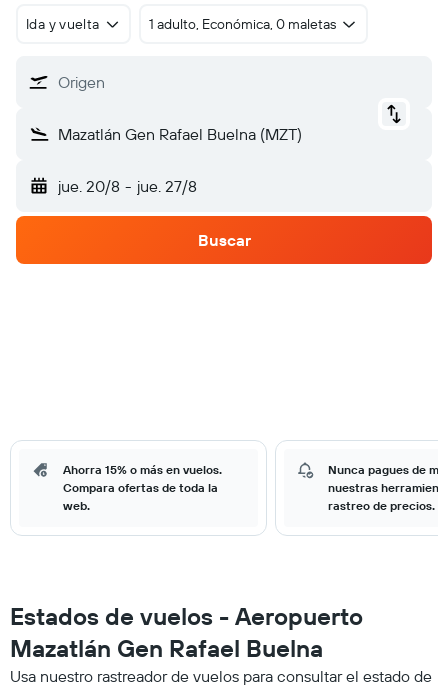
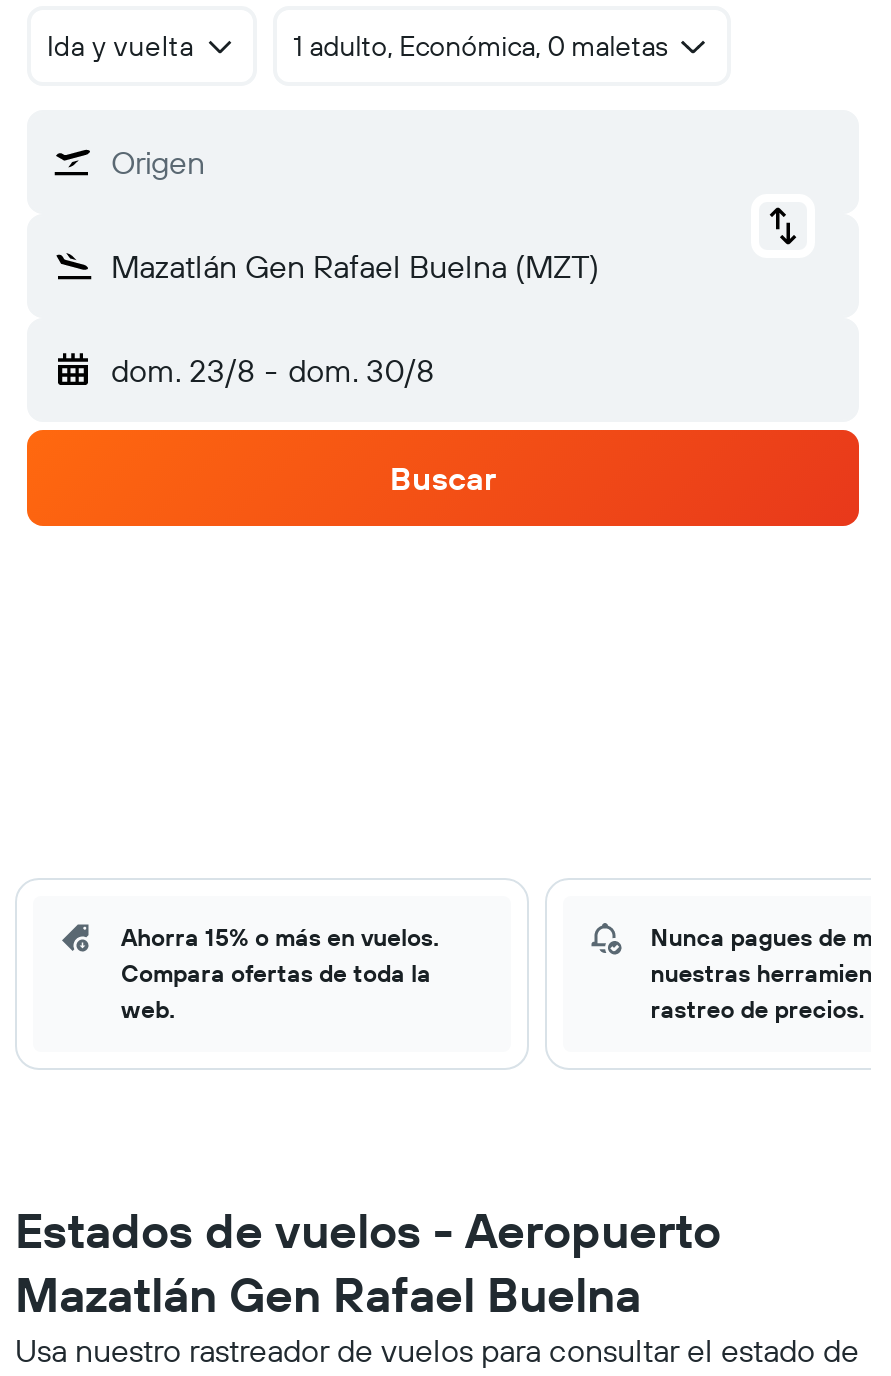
[58,176,197,196] jue. 20/8 - jue. 27/8 -> [111,350,434,390] dom. 23/8 - dom. 30/8

